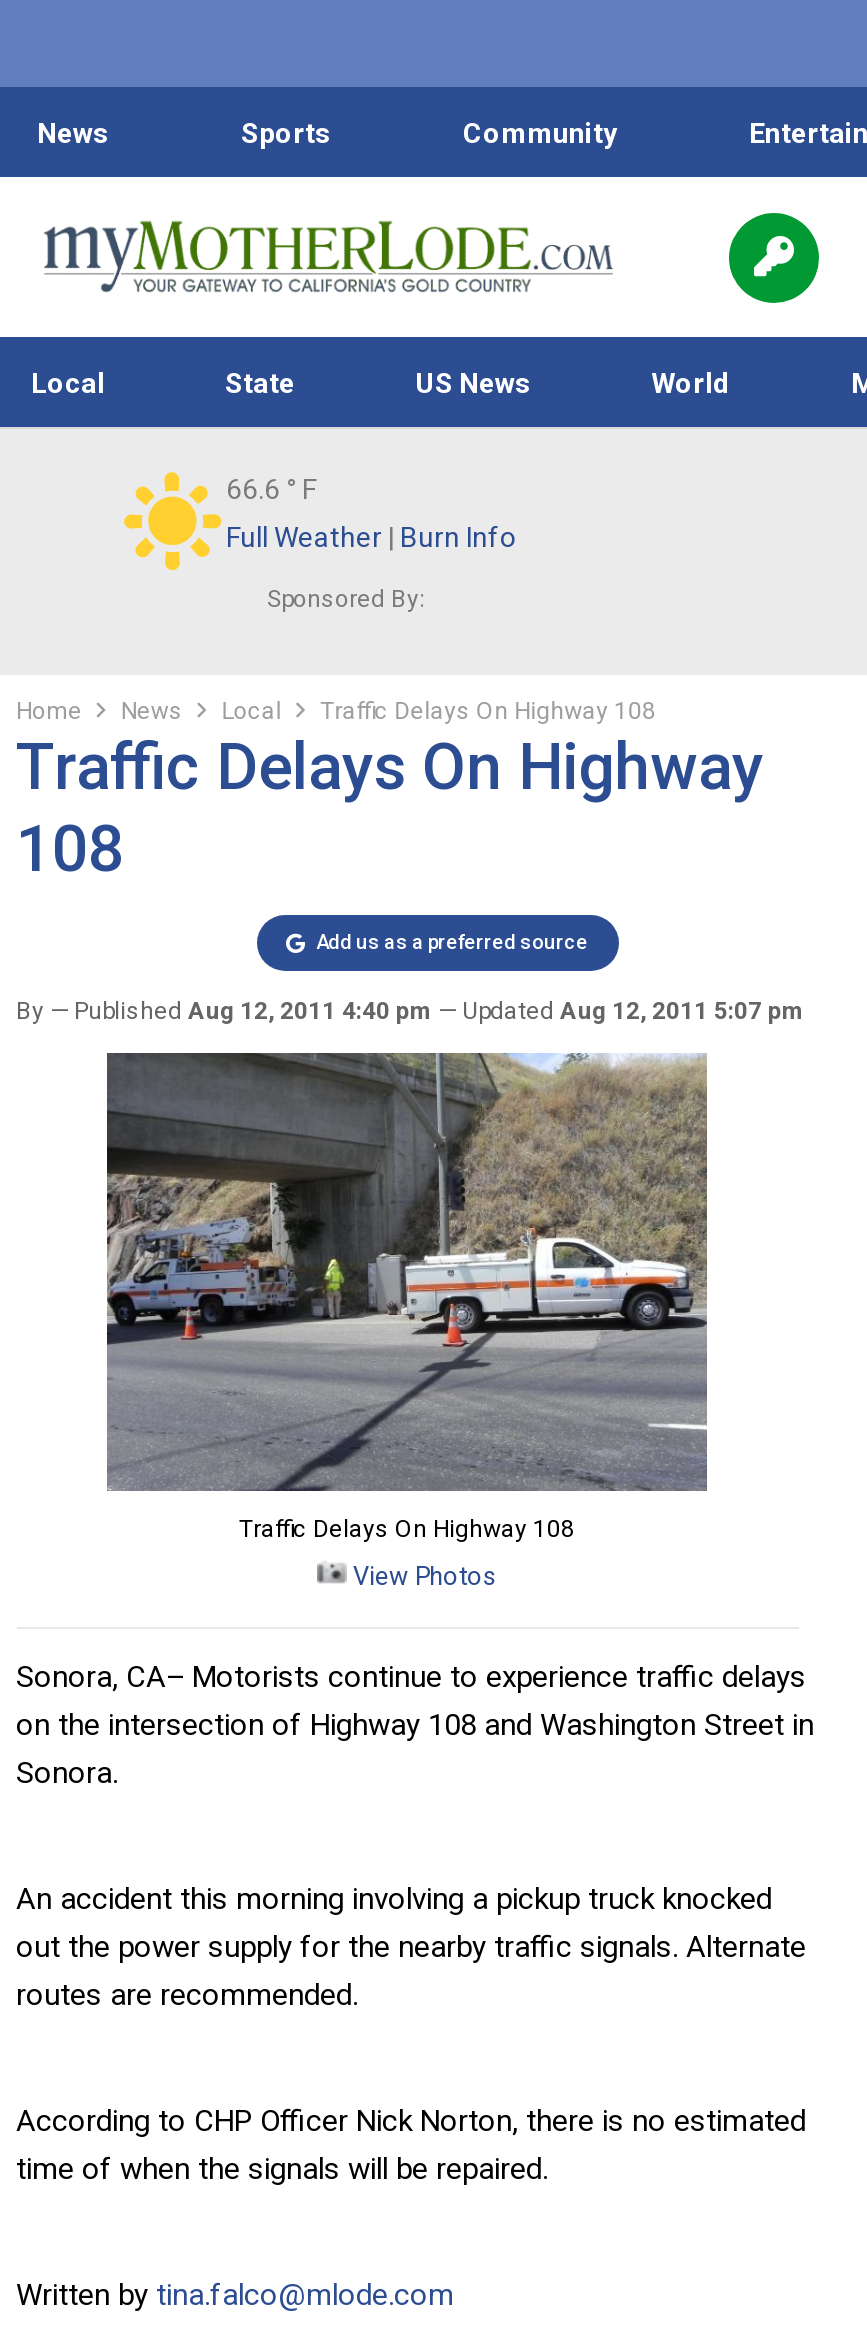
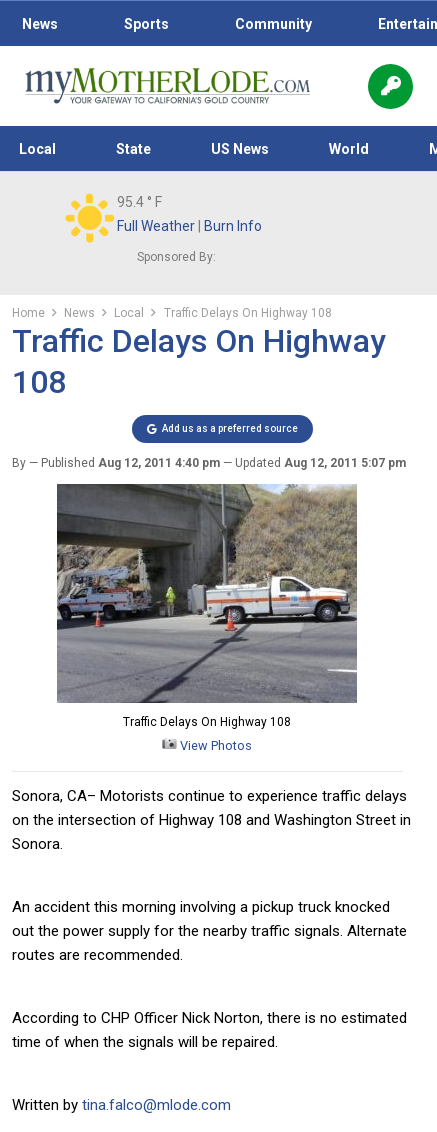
[226,473,316,505] 66.6 ° F -> [116,194,161,210] 95.4 ° F

